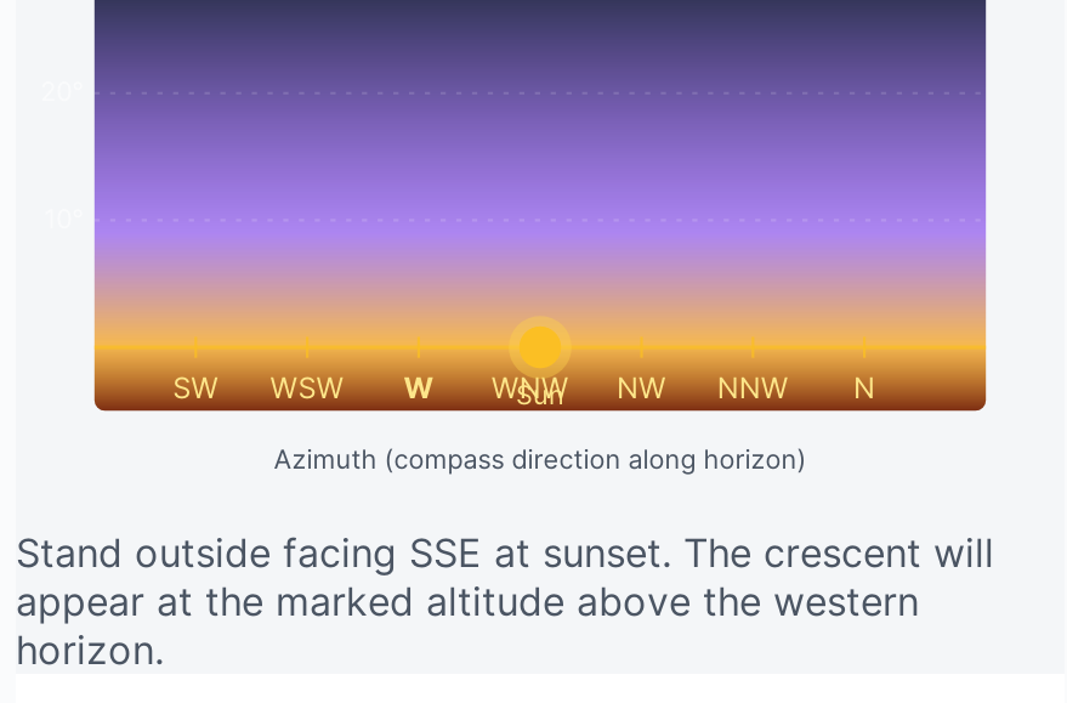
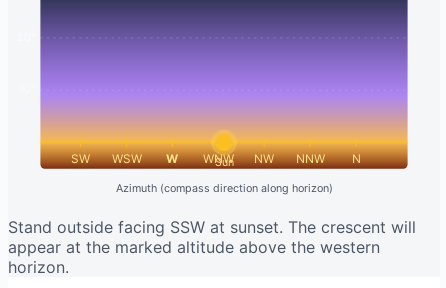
[16,529,994,577] Stand outside facing SSE at sunset. The crescent will -> [8,217,416,237] Stand outside facing SSW at sunset. The crescent will

